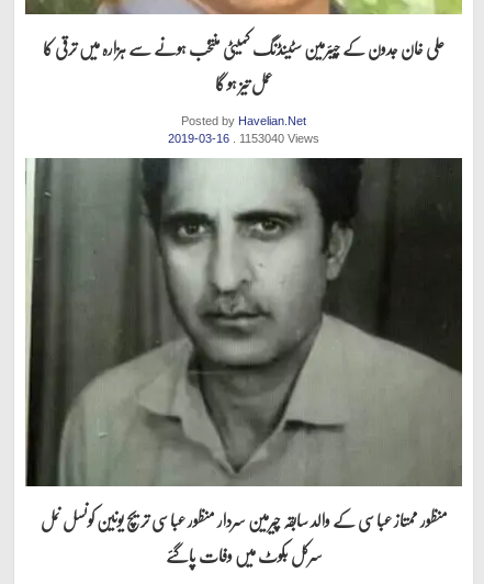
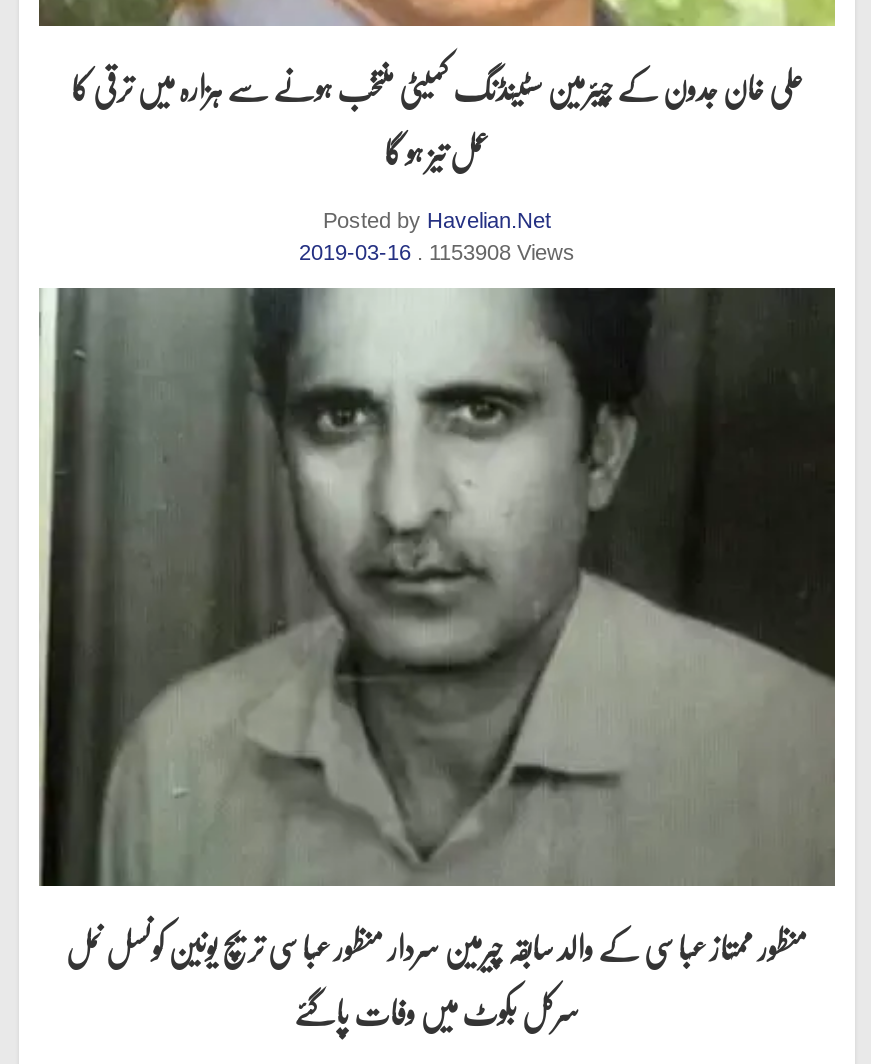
[168,132,319,145] 2019-03-16. 1153040 Views -> [299,241,575,265] 2019-03-16. 1153908 Views

